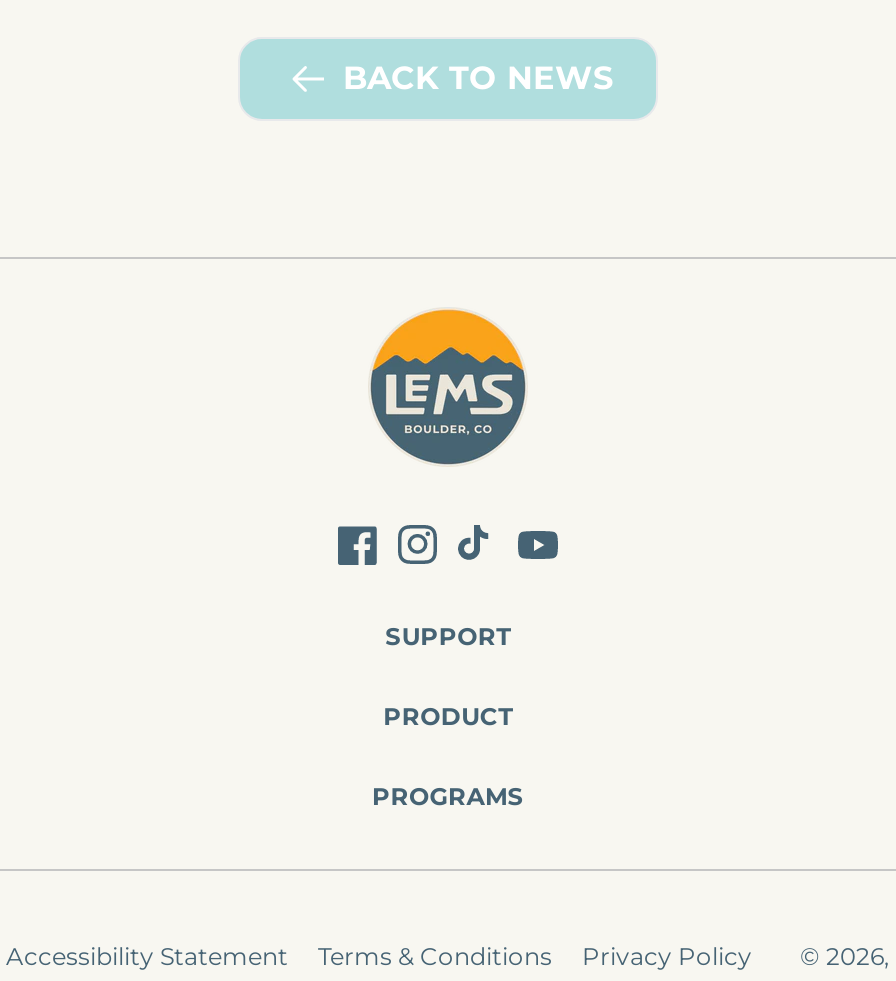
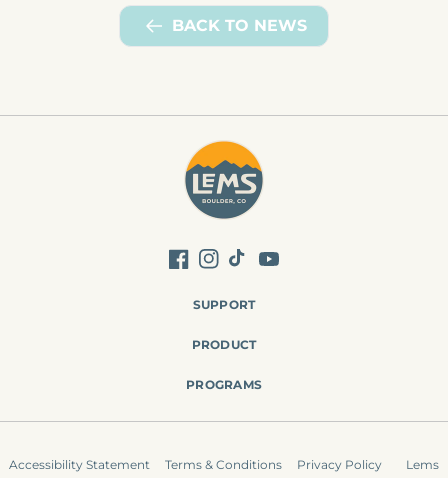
[800,940,890,970] © 2026, -> [406,457,439,472] Lems

